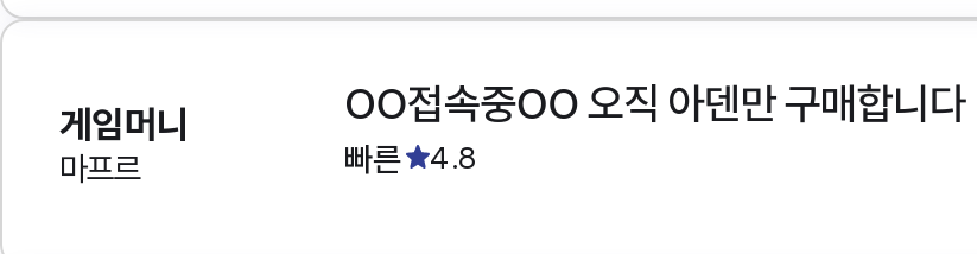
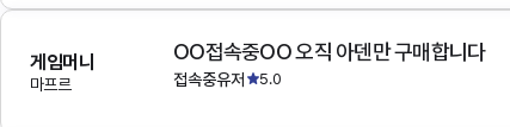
[344,139,477,177] 빠른 | 4.8 -> [173,69,282,88] 접속중유저 | 5.0

